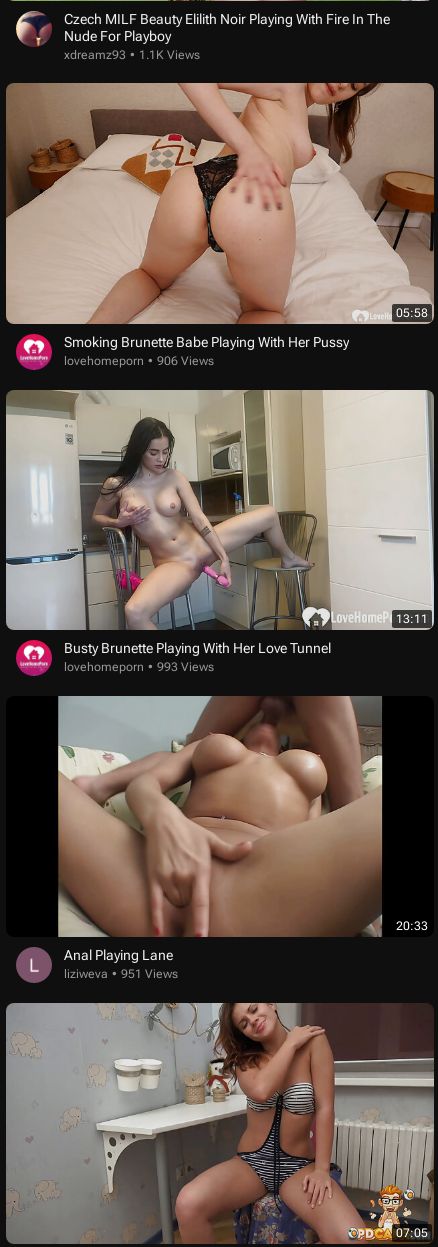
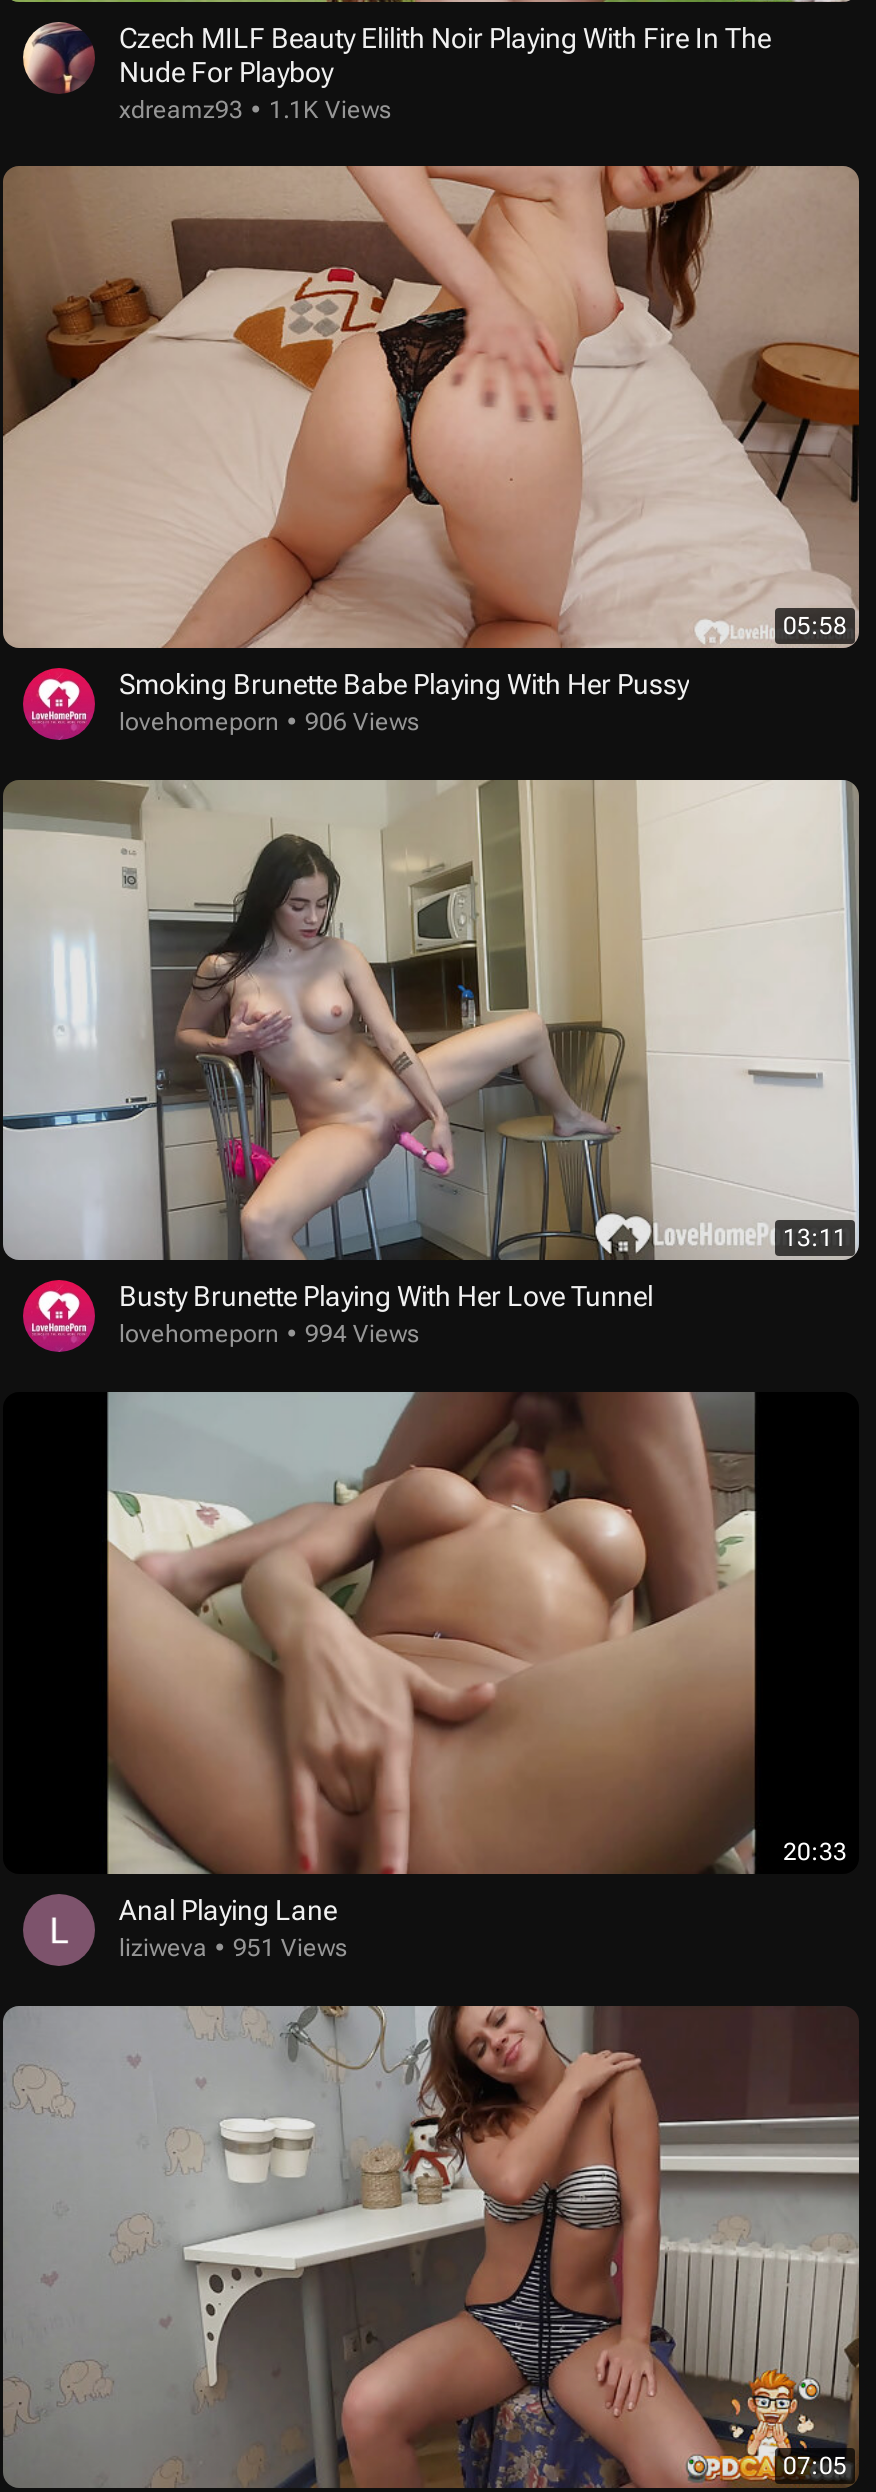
[64,660,214,674] lovehomeporn 993 Views -> [119,1320,419,1348] lovehomeporn 994 Views

